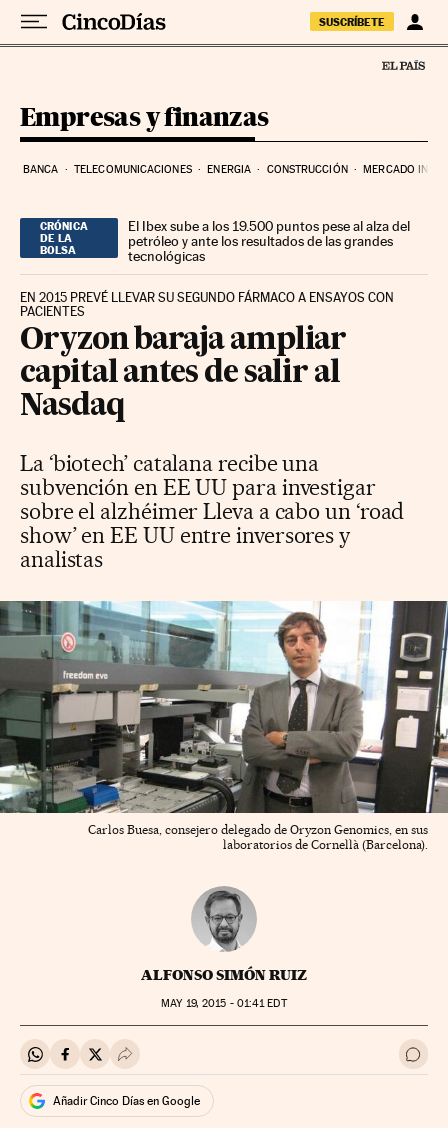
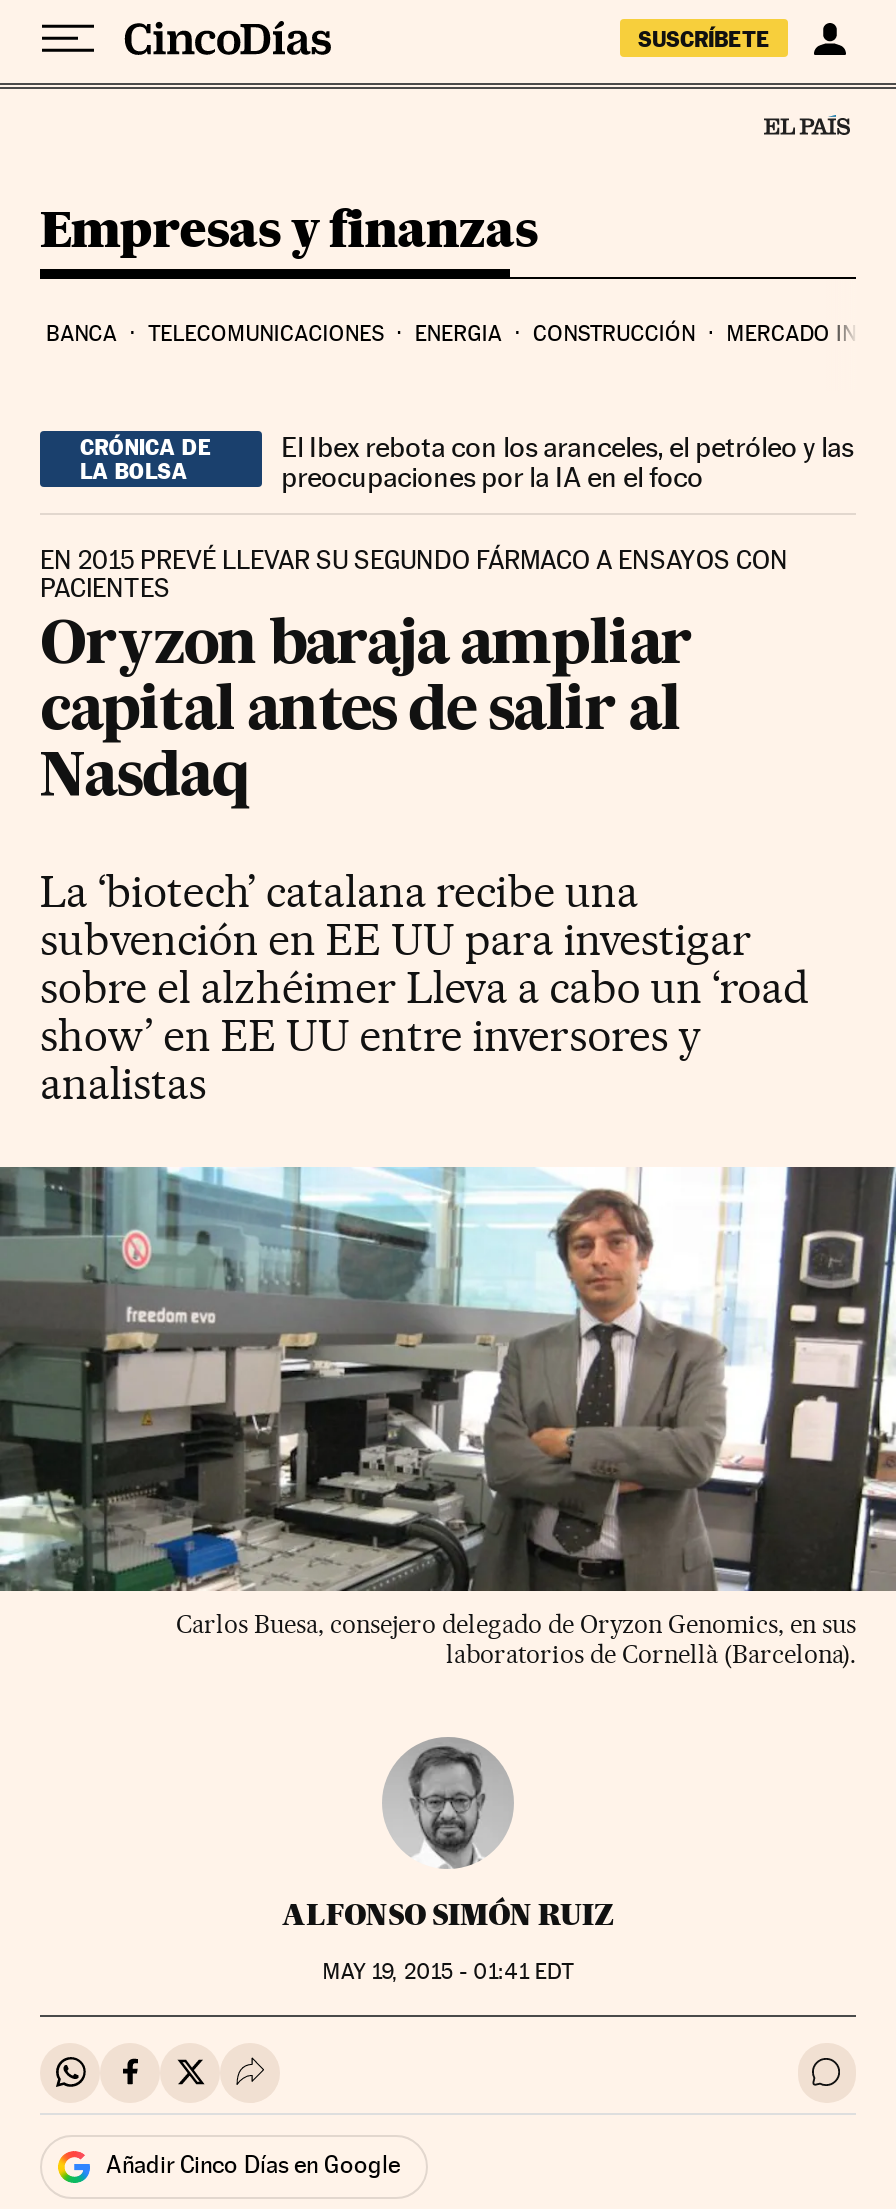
[128,218,410,264] El Ibex sube a los 19.500 puntos pese al alza del | petróleo y ante los resultados de las grandes | tecnológicas -> [281,430,853,492] El Ibex rebota con los aranceles, el petróleo y las | preocupaciones por la IA en el foco

